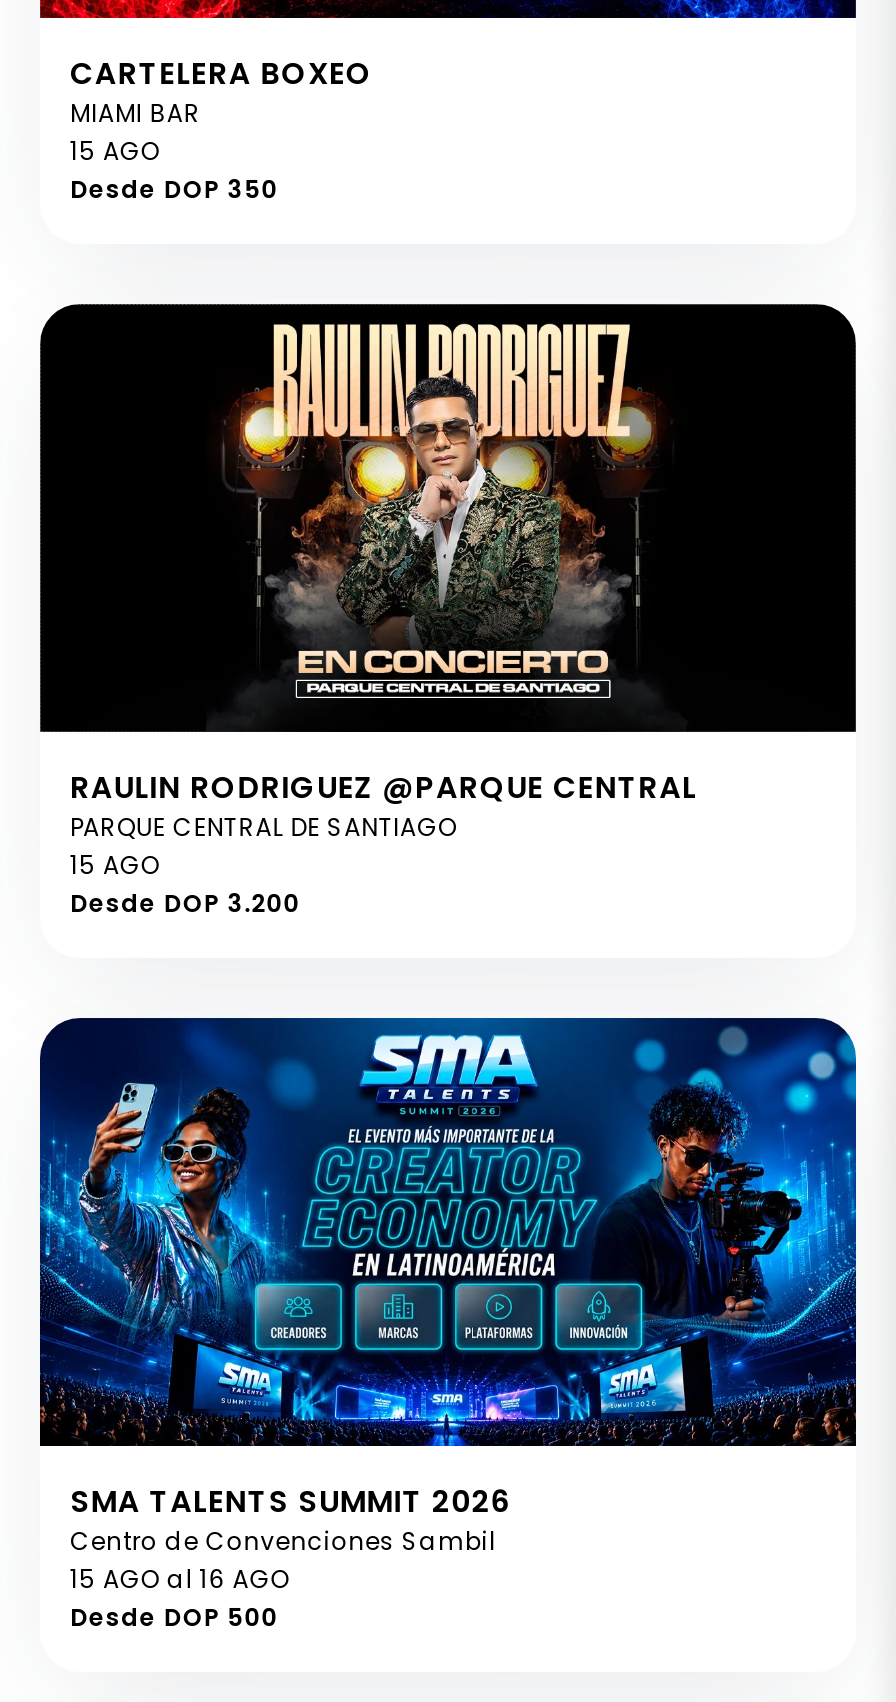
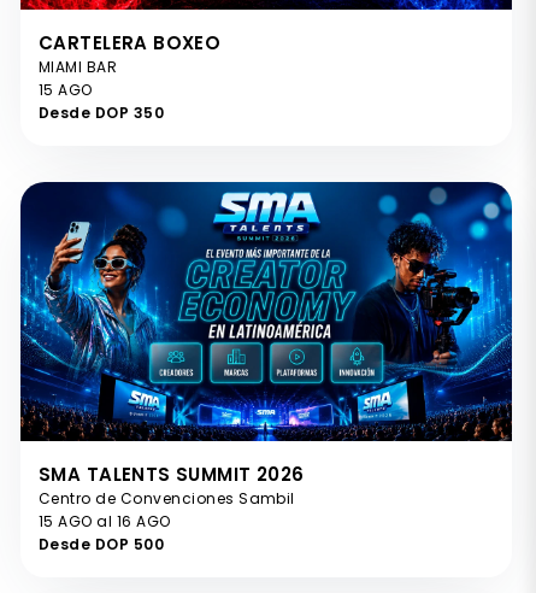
[38,302,856,919] [image] | RAULIN RODRIGUEZ @PARQUE CENTRAL | PARQUE CENTRAL DE SANTIAGO | 15 AGO | Desde DOP 3.200 -> none

